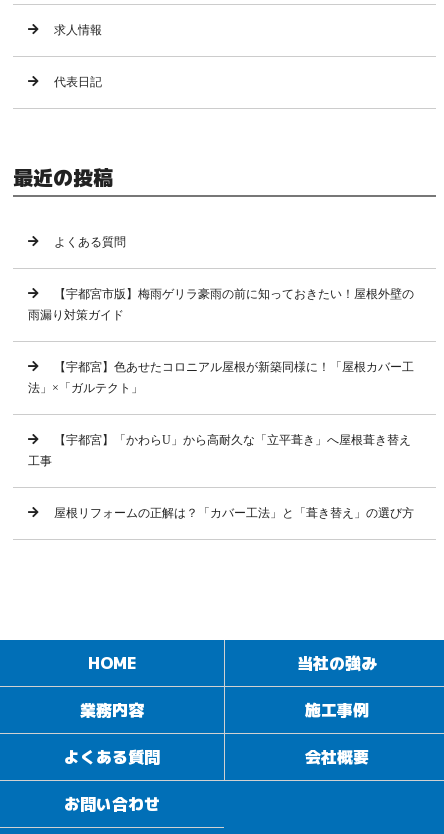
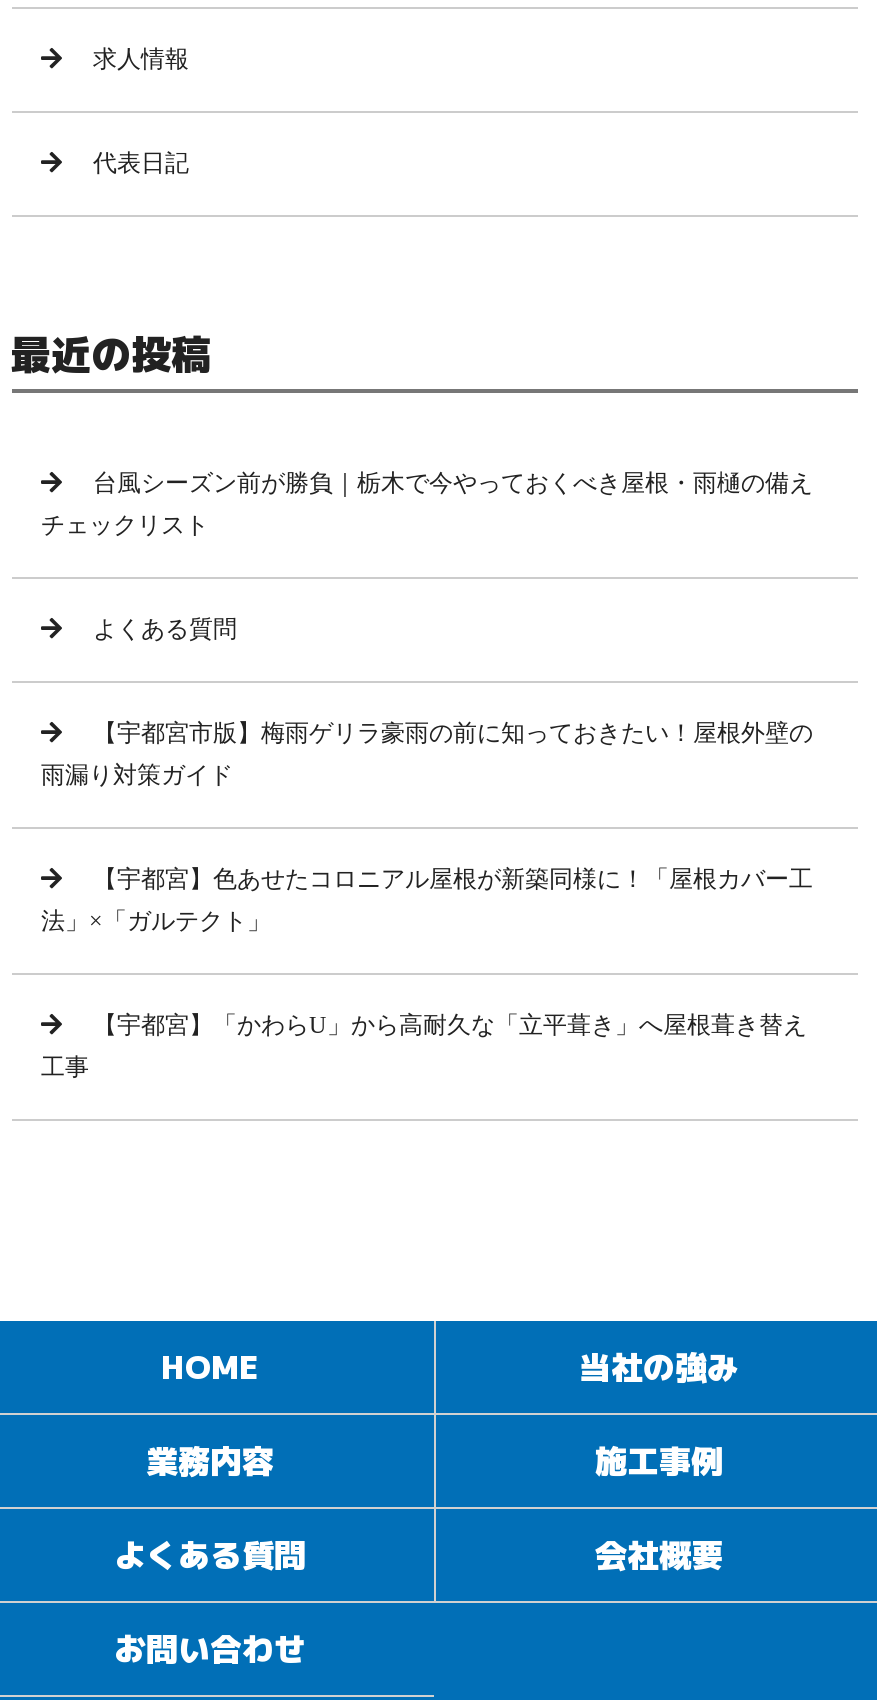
none -> [41,468,813,538] 台風シーズン前が勝負｜栃木で今やっておくべき屋根・雨樋の備え | チェックリスト
moved [27,235,413,468] -> [41,614,813,1080]: よくある質問 | 【宇都宮市版】梅雨ゲリラ豪雨の前に知っておきたい！屋根外壁の | 雨漏り対策ガイド | 【宇都宮】色あせたコロニアル屋根が新築同様に！「屋根カバー工 | 法」×「ガルテクト」 | 【宇都宮】「かわらU」から高耐久な「立平葺き」へ屋根葺き替え | 工事
[53,506,413,520] 屋根リフォームの正解は？「カバー工法」と「葺き替え」の選び方 -> none

